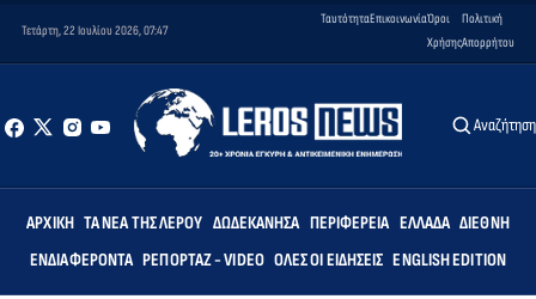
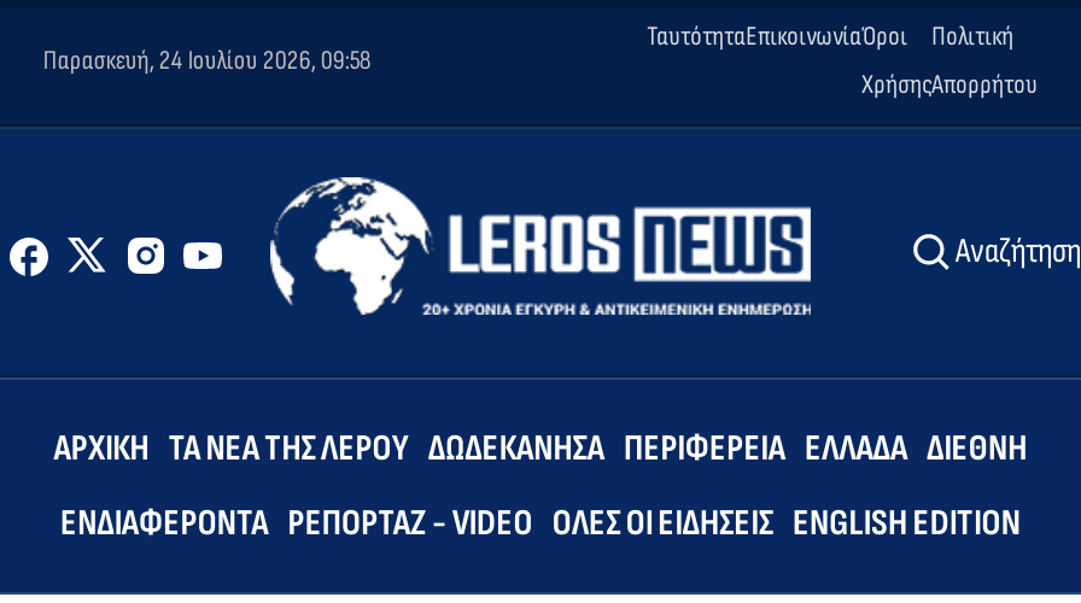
[21,23,167,38] Τετάρτη, 22 Ιουλίου 2026, 07:47 -> [43,45,371,76] Παρασκευή, 24 Ιουλίου 2026, 09:58

